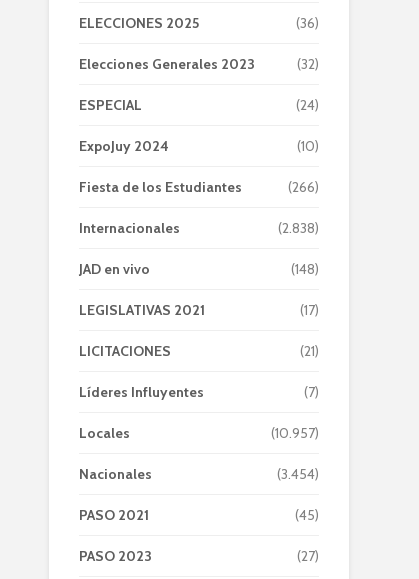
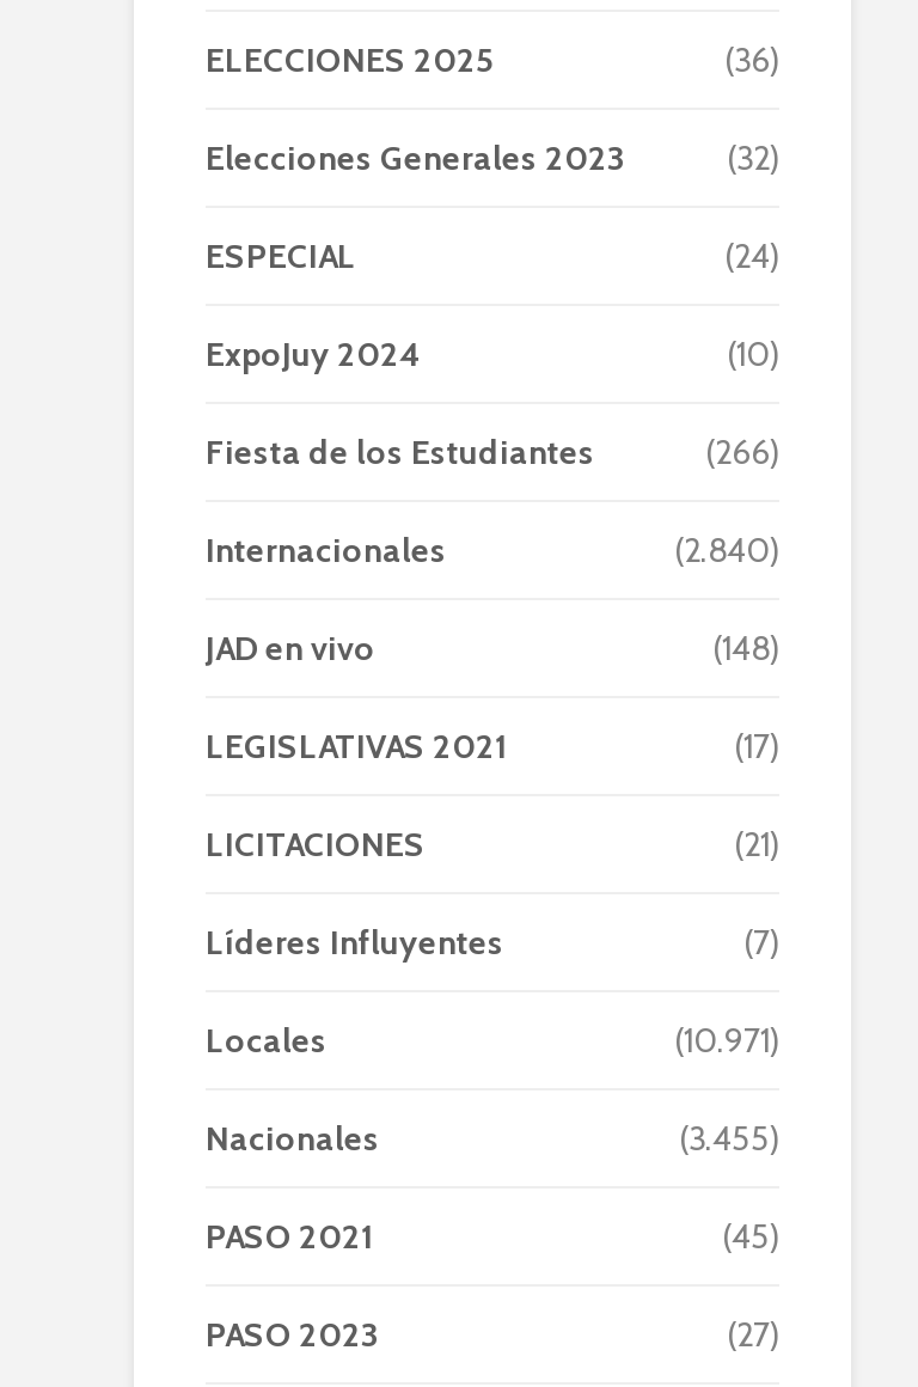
[278,219,319,237] (2.838) -> [674,528,779,572] (2.840)
[271,424,319,442] (10.957) -> [674,1019,779,1062] (10.971)
[277,465,319,483] (3.454) -> [679,1117,779,1160] (3.455)

